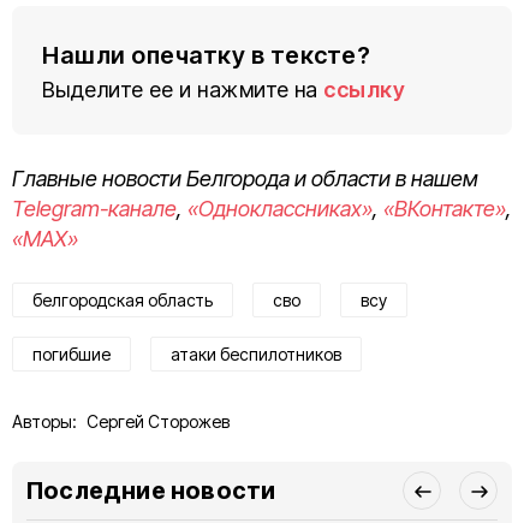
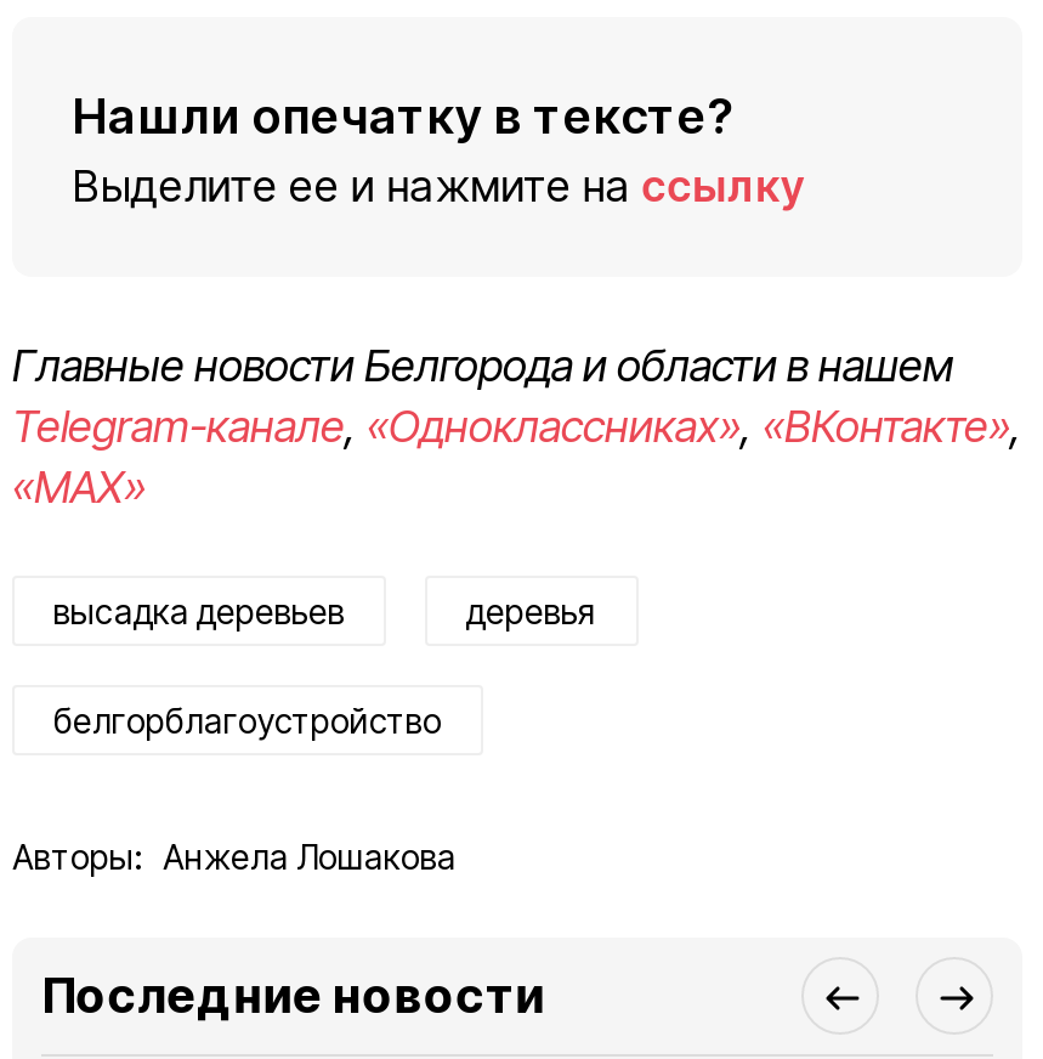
[32,290,387,310] белгородская область | сво | всу -> [53,590,597,632] высадка деревьев | деревья
[32,344,341,364] погибшие | атаки беспилотников -> [53,700,442,741] белгорблагоустройство
[12,411,230,432] Авторы: Сергей Сторожев -> [12,836,457,877] Авторы: Анжела Лошакова

